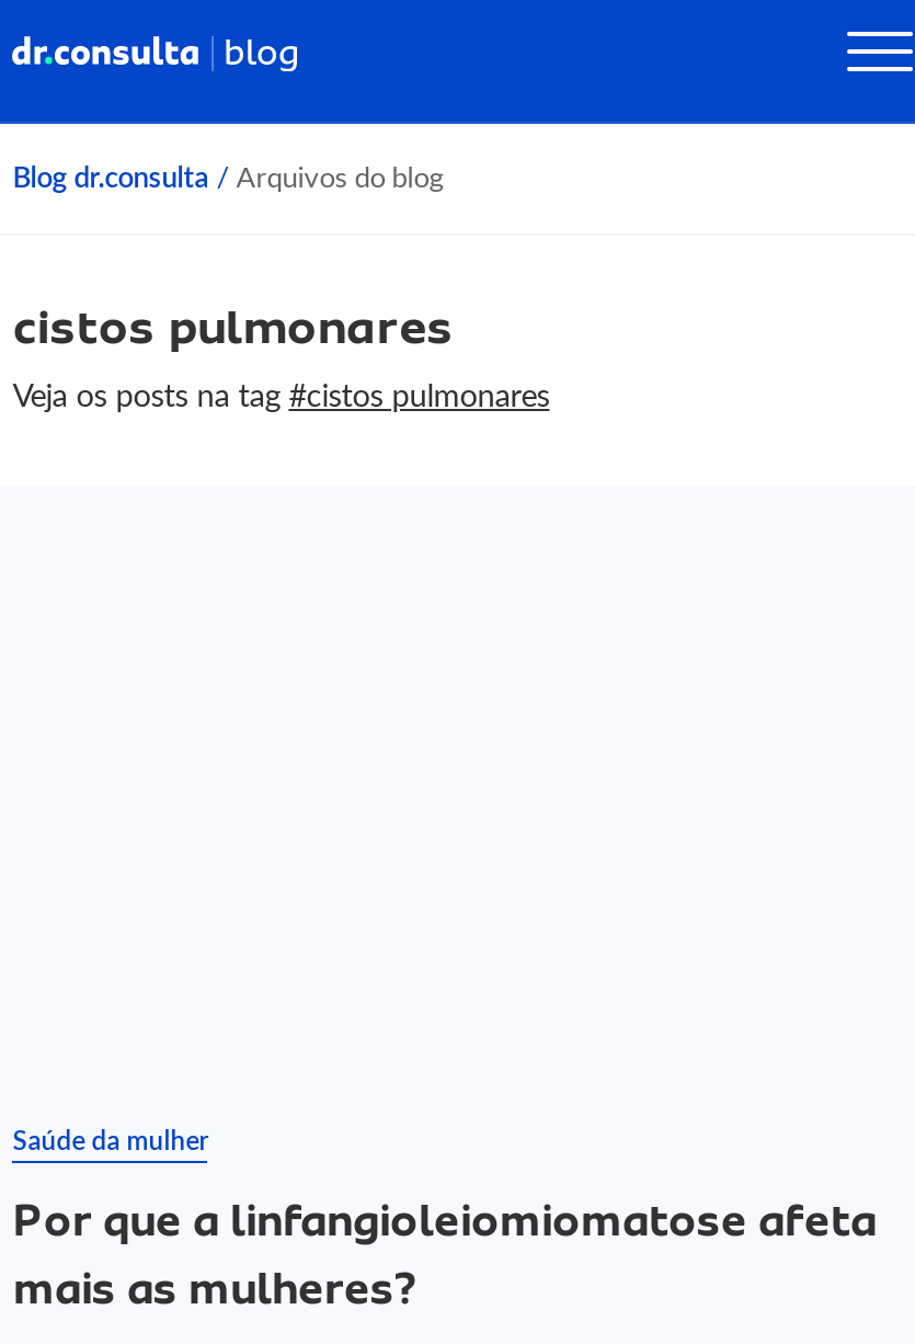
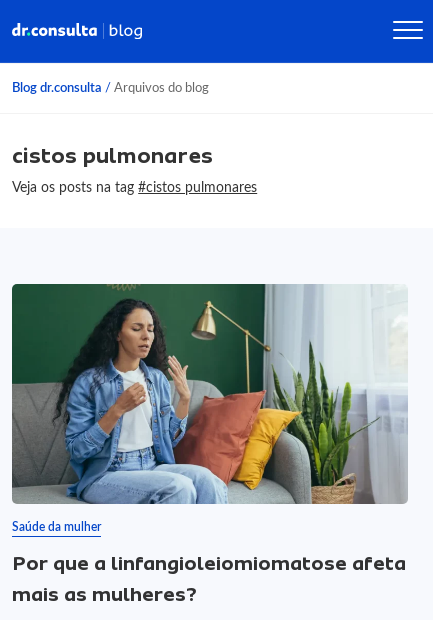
none -> [11,283,408,505] [image]

